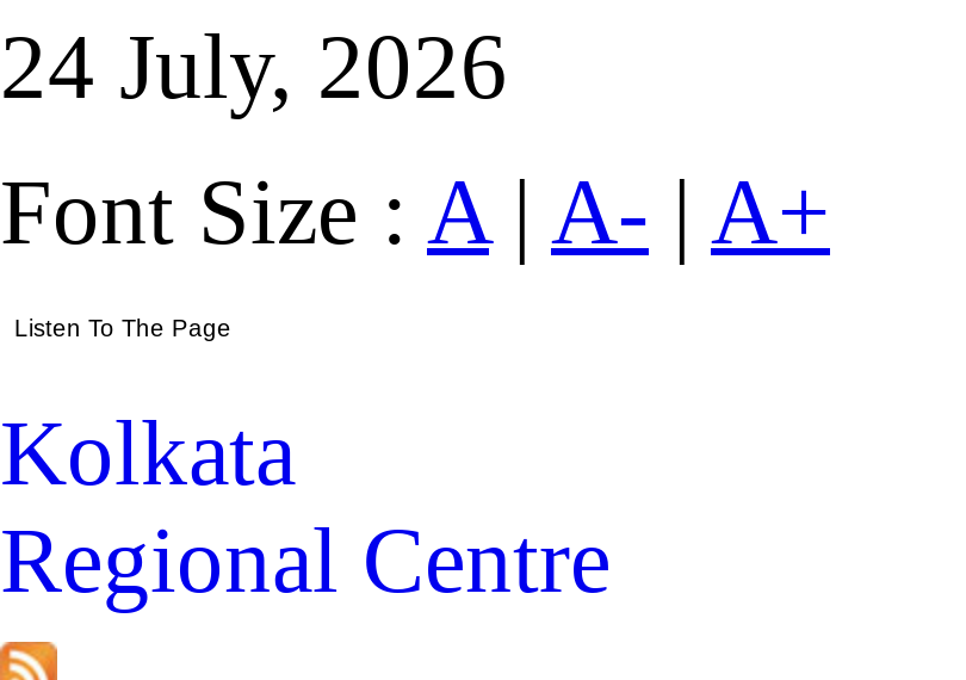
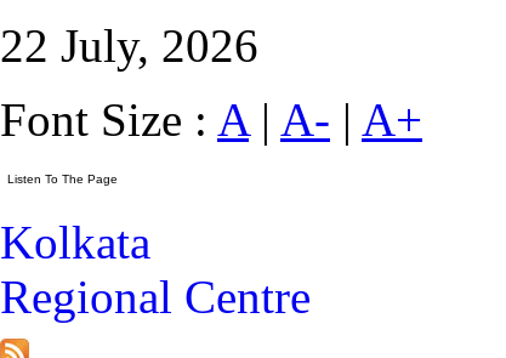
[0,14,508,117] 24 July, 2026 -> [0,19,258,72] 22 July, 2026

